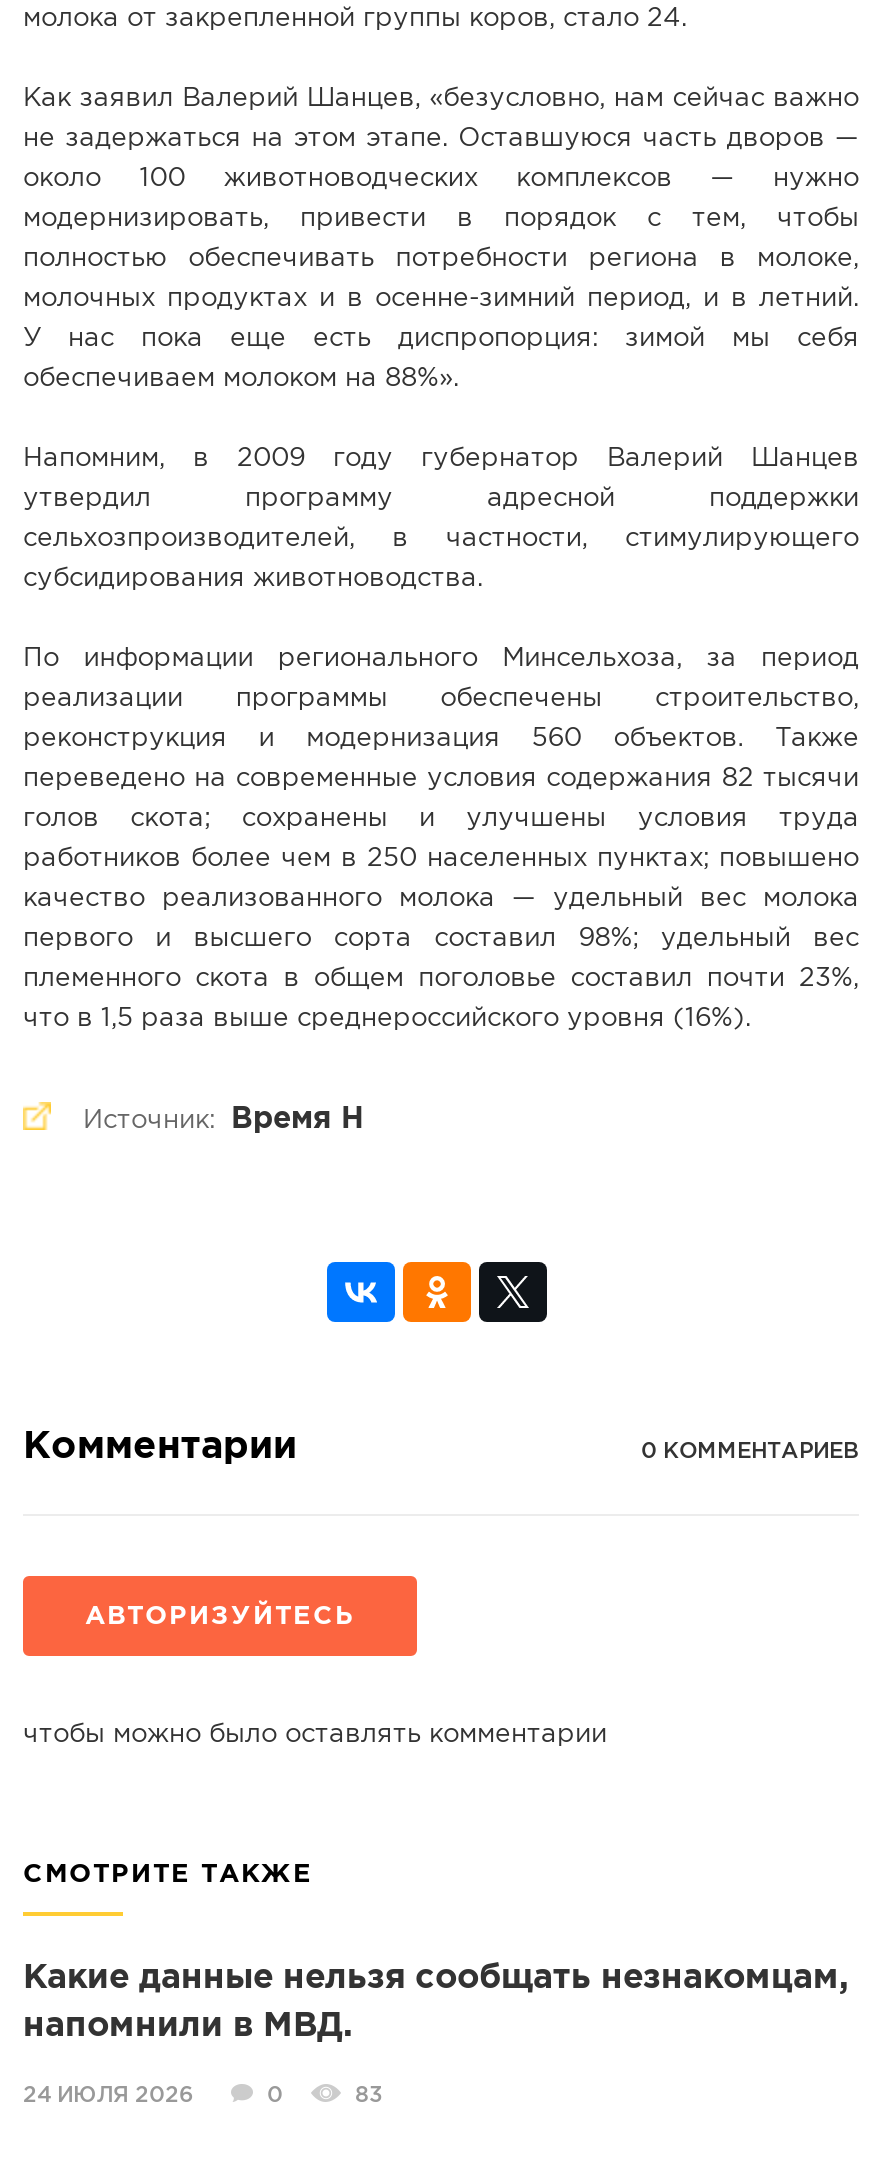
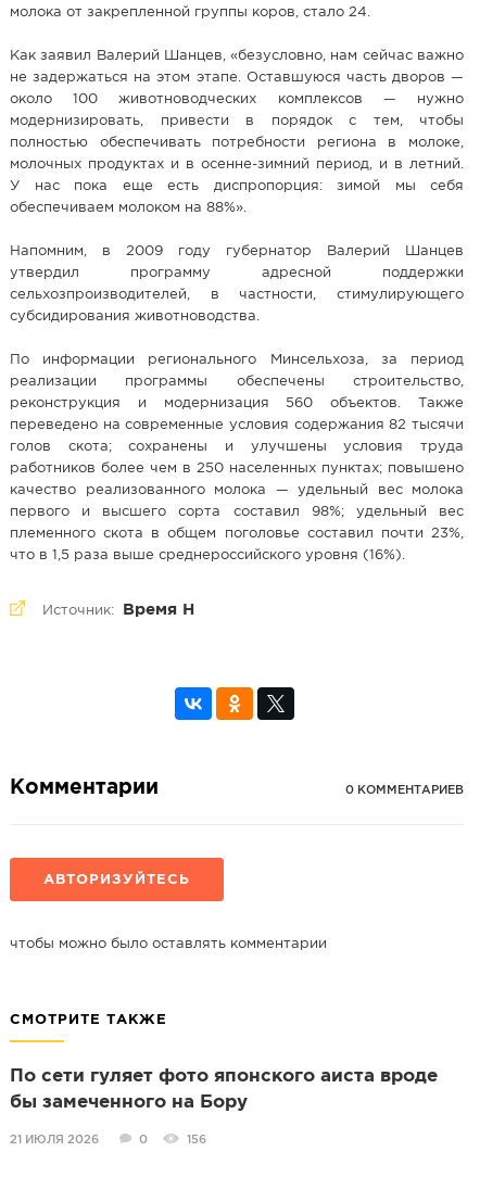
[23,1965,849,1995] Какие данные нельзя сообщать незнакомцам, -> [10,1069,438,1085] По сети гуляет фото японского аиста вроде
[23,2013,353,2043] напомнили в МВД. -> [10,1095,248,1111] бы замеченного на Бору
[23,2087,193,2107] 24 ИЮЛЯ 2026 -> [10,1135,99,1146] 21 ИЮЛЯ 2026
[355,2087,383,2107] 83 -> [187,1135,206,1146] 156

